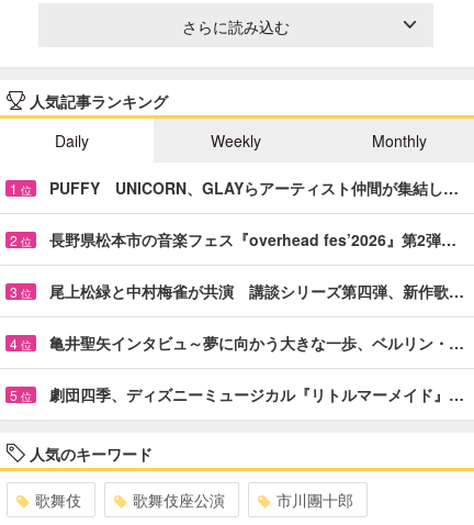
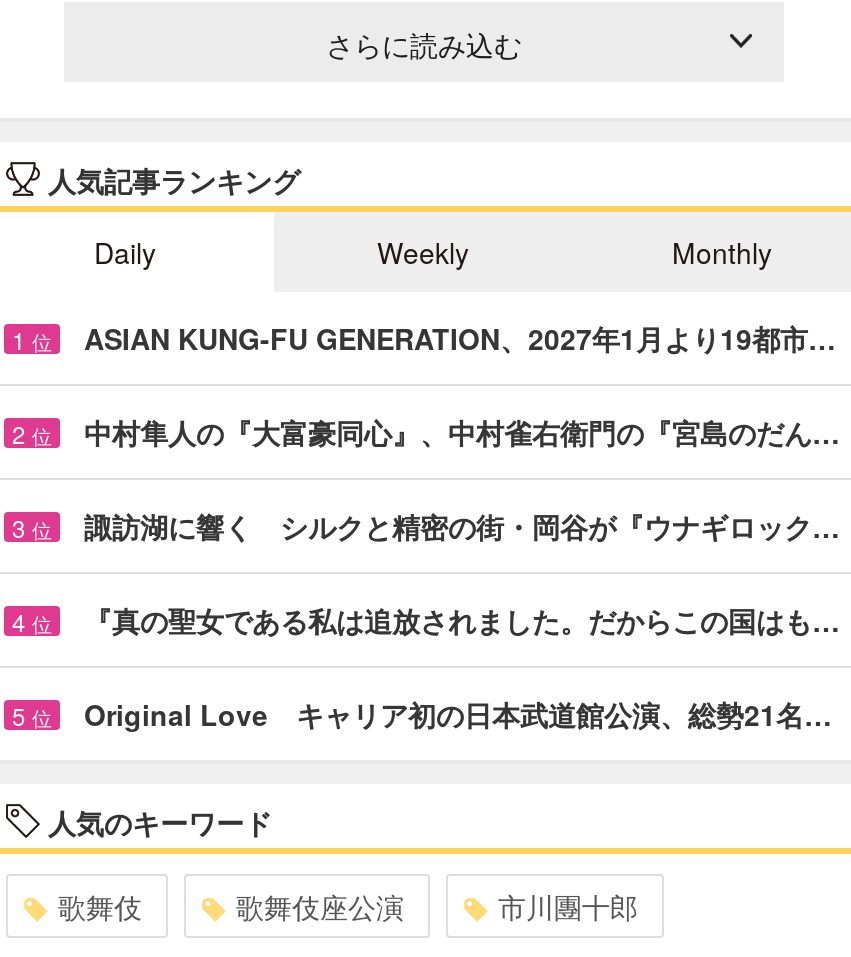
[49,177,459,199] PUFFY UNICORN、GLAYらアーティスト仲間が集結し… -> [84,318,836,358] ASIAN KUNG-FU GENERATION、2027年1月より19都市…
[49,228,456,250] 長野県松本市の音楽フェス『overhead fes’2026』第2弾… -> [84,412,840,452] 中村隼人の『大富豪同心』、中村雀右衛門の『宮島のだん…
[49,280,464,302] 尾上松緑と中村梅雀が共演 講談シリーズ第四弾、新作歌… -> [84,506,840,546] 諏訪湖に響く シルクと精密の街・岡谷が『ウナギロック…
[49,331,464,353] 亀井聖矢インタビュ～夢に向かう大きな一歩、ベルリン・… -> [84,600,840,640] 『真の聖女である私は追放されました。だからこの国はも…
[49,383,464,405] 劇団四季、ディズニーミュージカル『リトルマーメイド』… -> [84,694,832,734] Original Love キャリア初の日本武道館公演、総勢21名…

